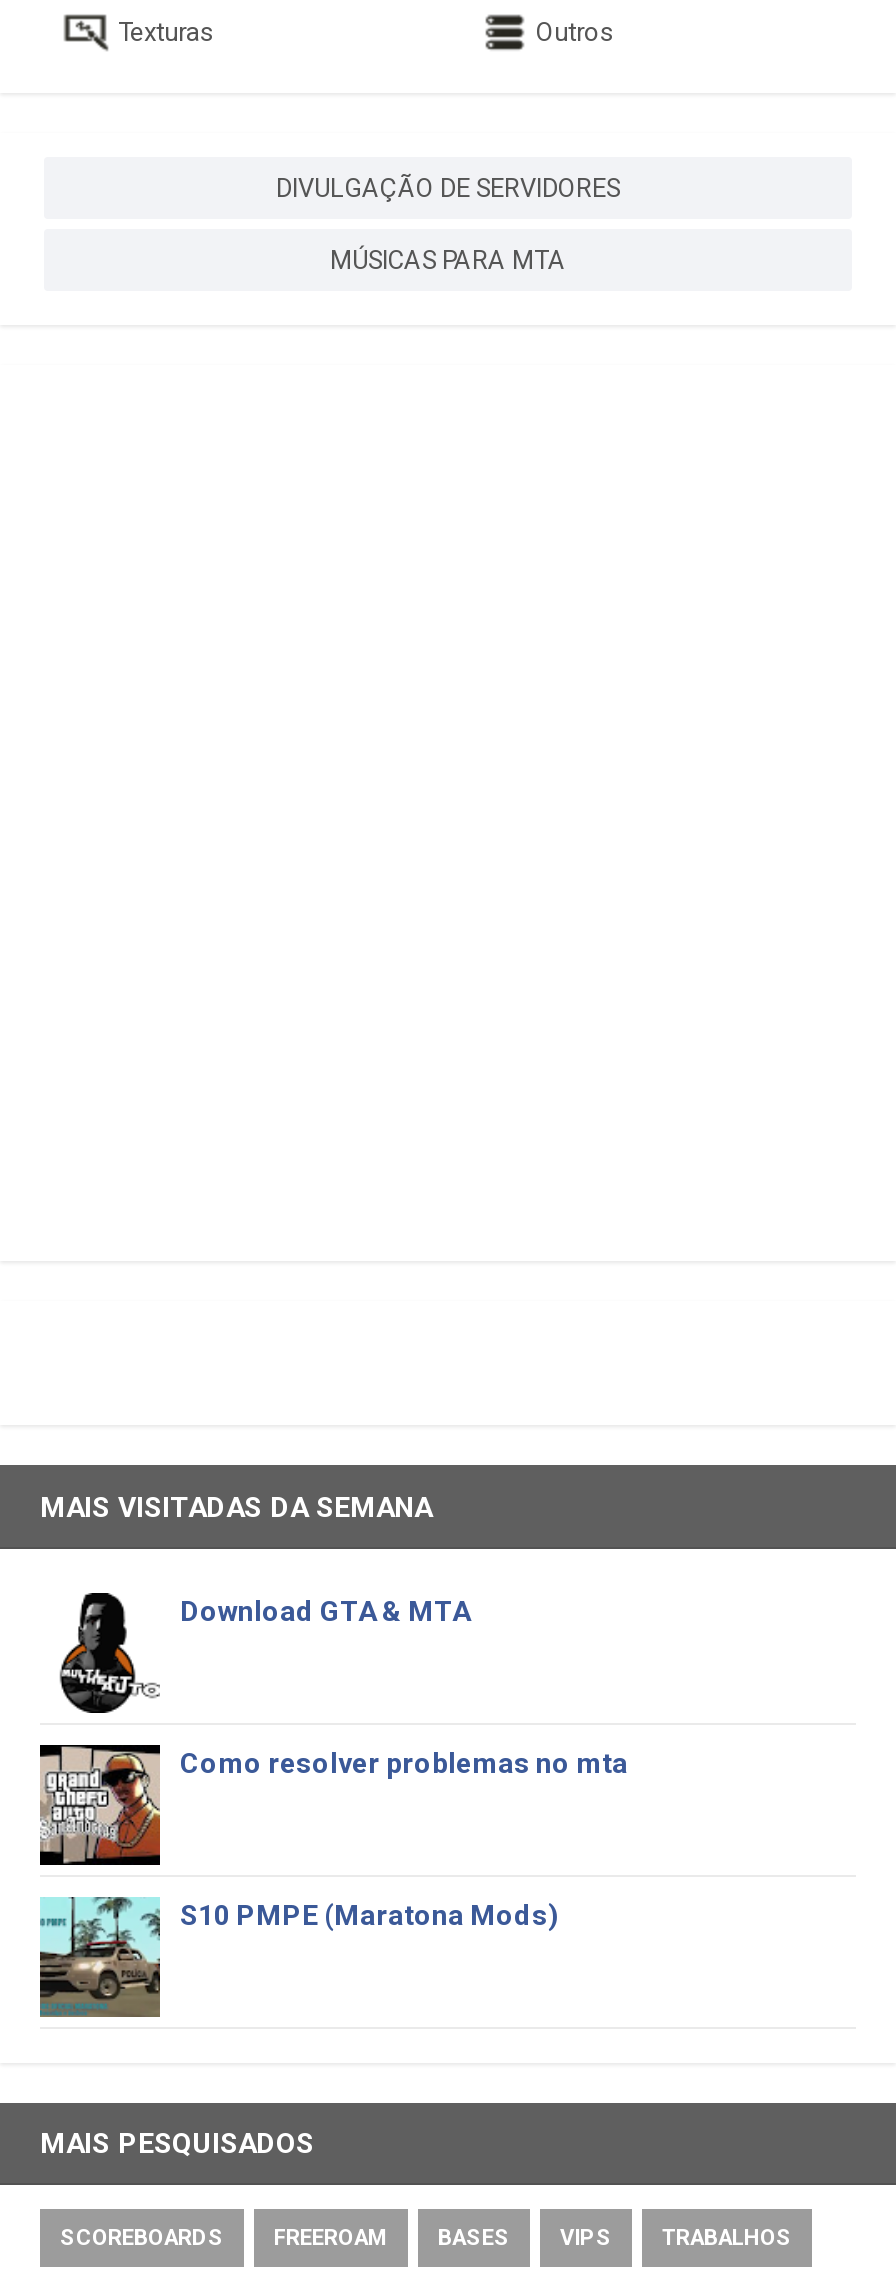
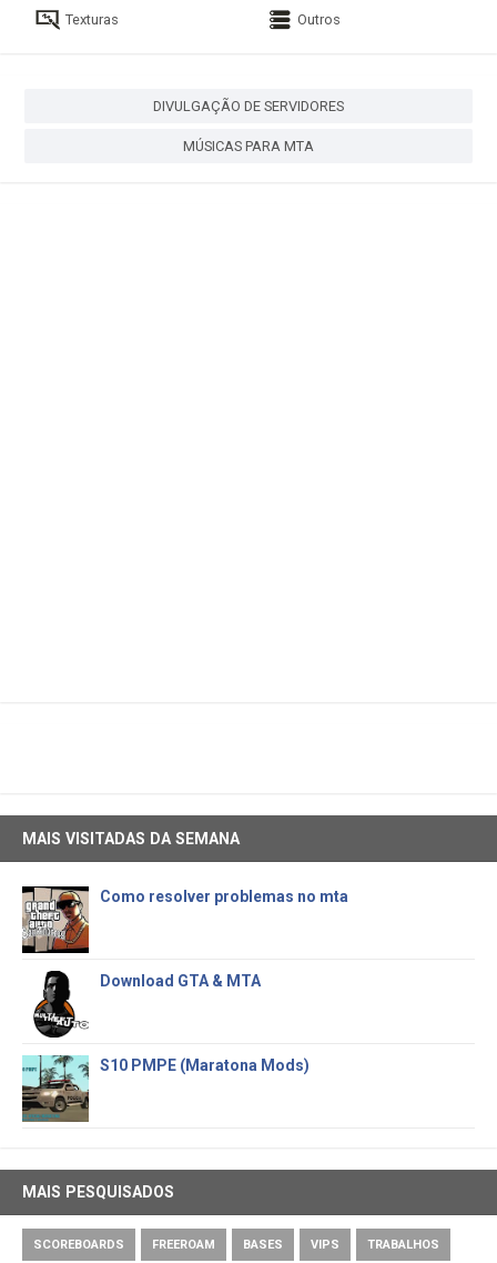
moved [40,1591,470,1715] -> [22,970,261,1038]: [image] | Download GTA & MTA
moved [38,1745,628,1865] -> [21,886,348,953]: [image] | Como resolver problemas no mta

